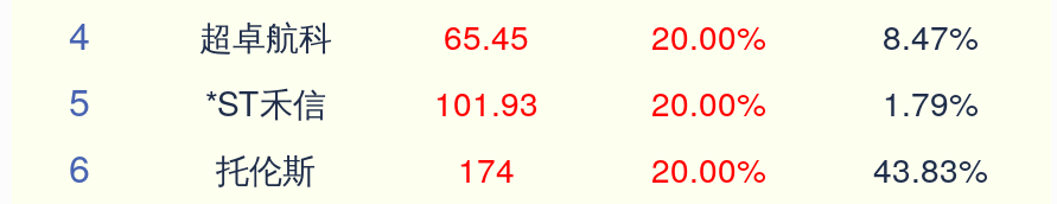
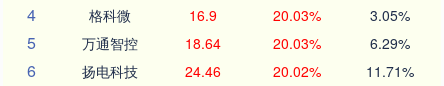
[199,12,978,60] 超卓航科 | 65.45 | 20.00% | 8.47% -> [89,5,410,25] 格科微 | 16.9 | 20.03% | 3.05%
[205,79,978,126] *ST禾信 | 101.93 | 20.00% | 1.79% -> [82,33,410,53] 万通智控 | 18.64 | 20.03% | 6.29%
[216,145,987,193] 托伦斯 | 174 | 20.00% | 43.83% -> [82,61,414,81] 扬电科技 | 24.46 | 20.02% | 11.71%

